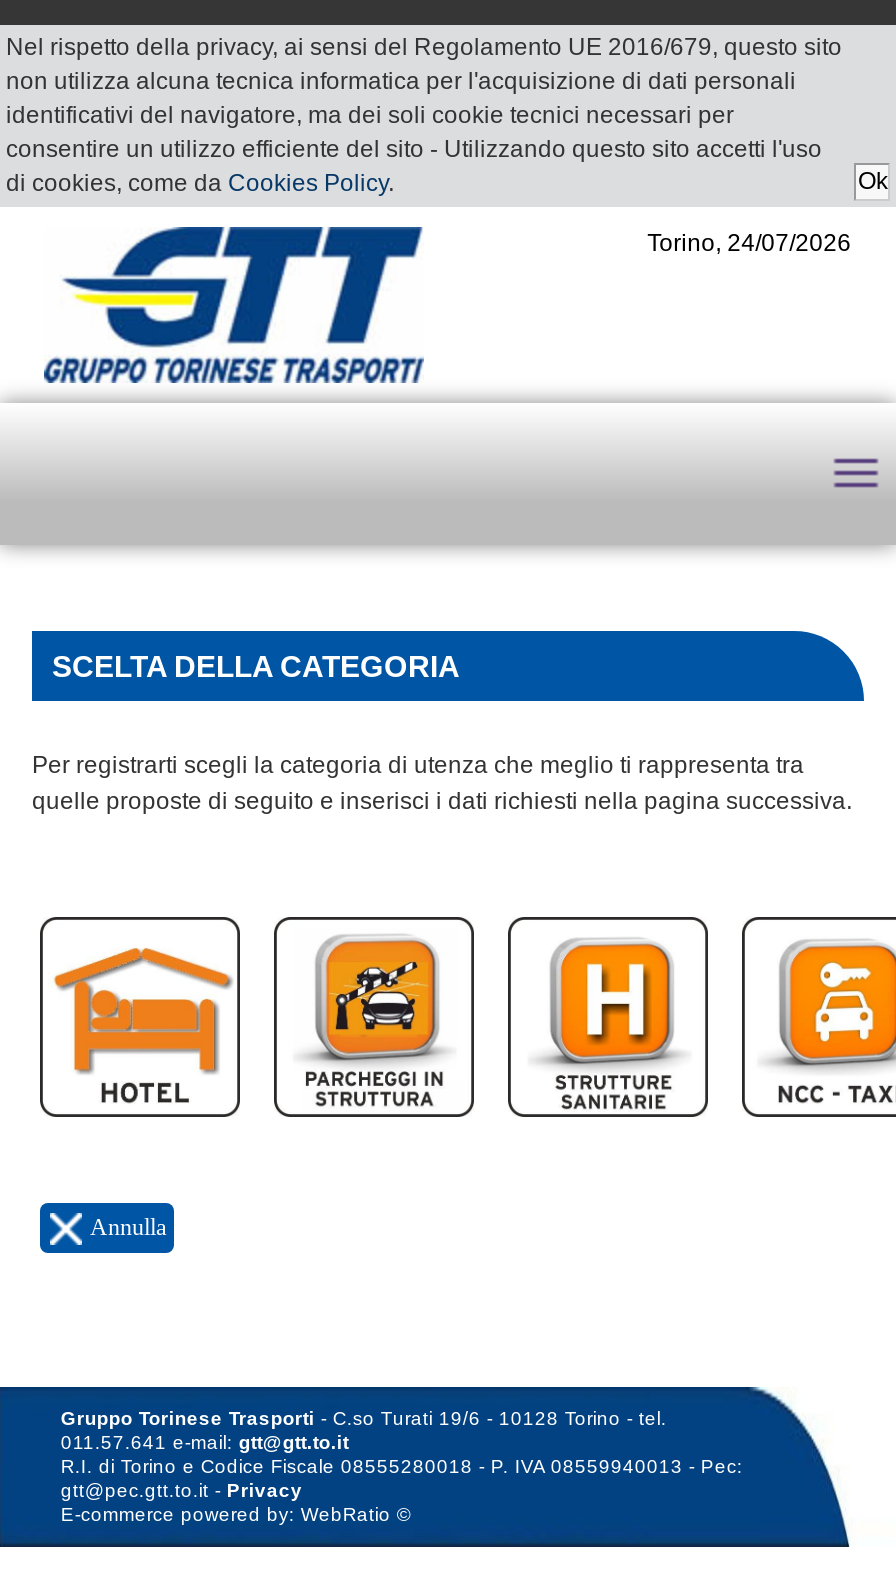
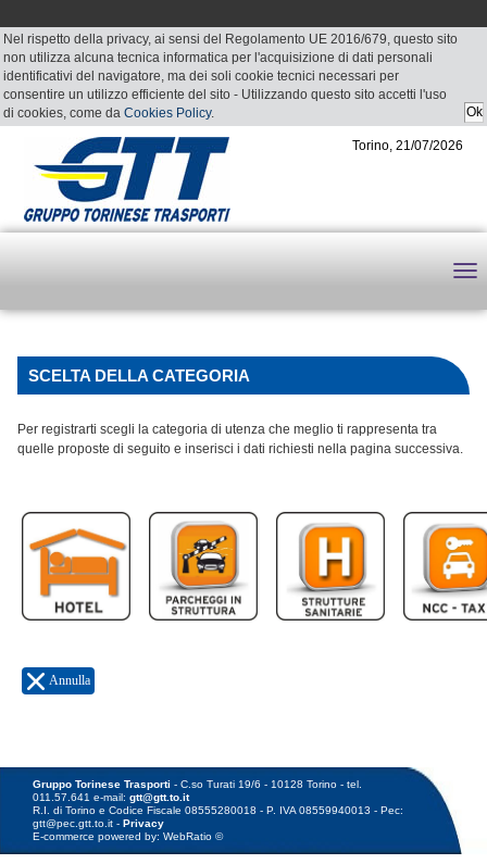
[647,229,851,257] Torino, 24/07/2026 -> [352,138,463,153] Torino, 21/07/2026

